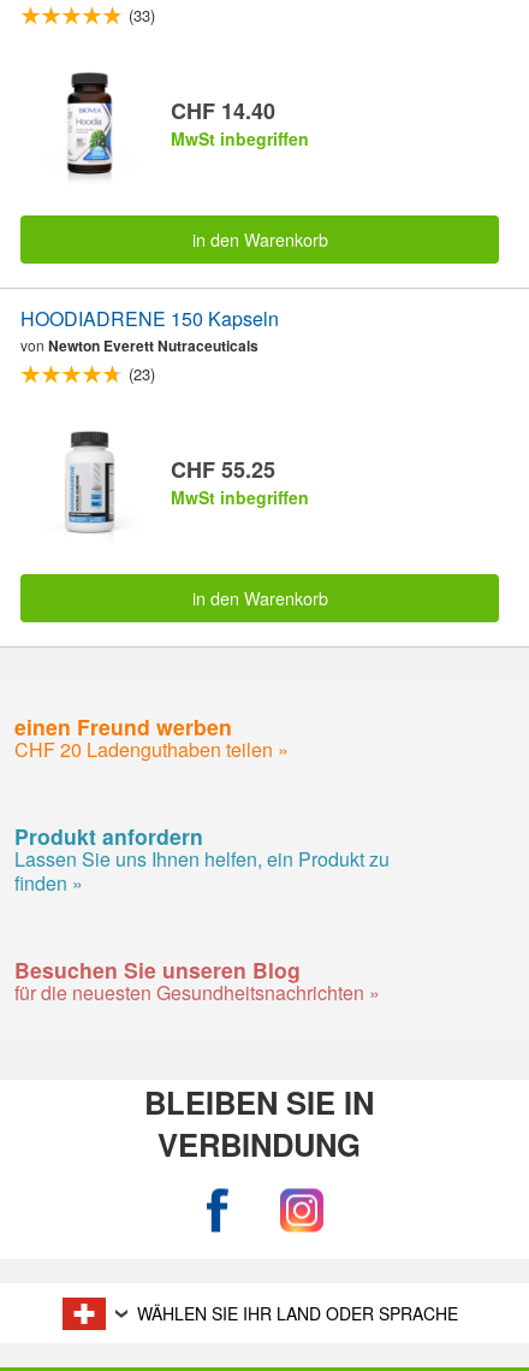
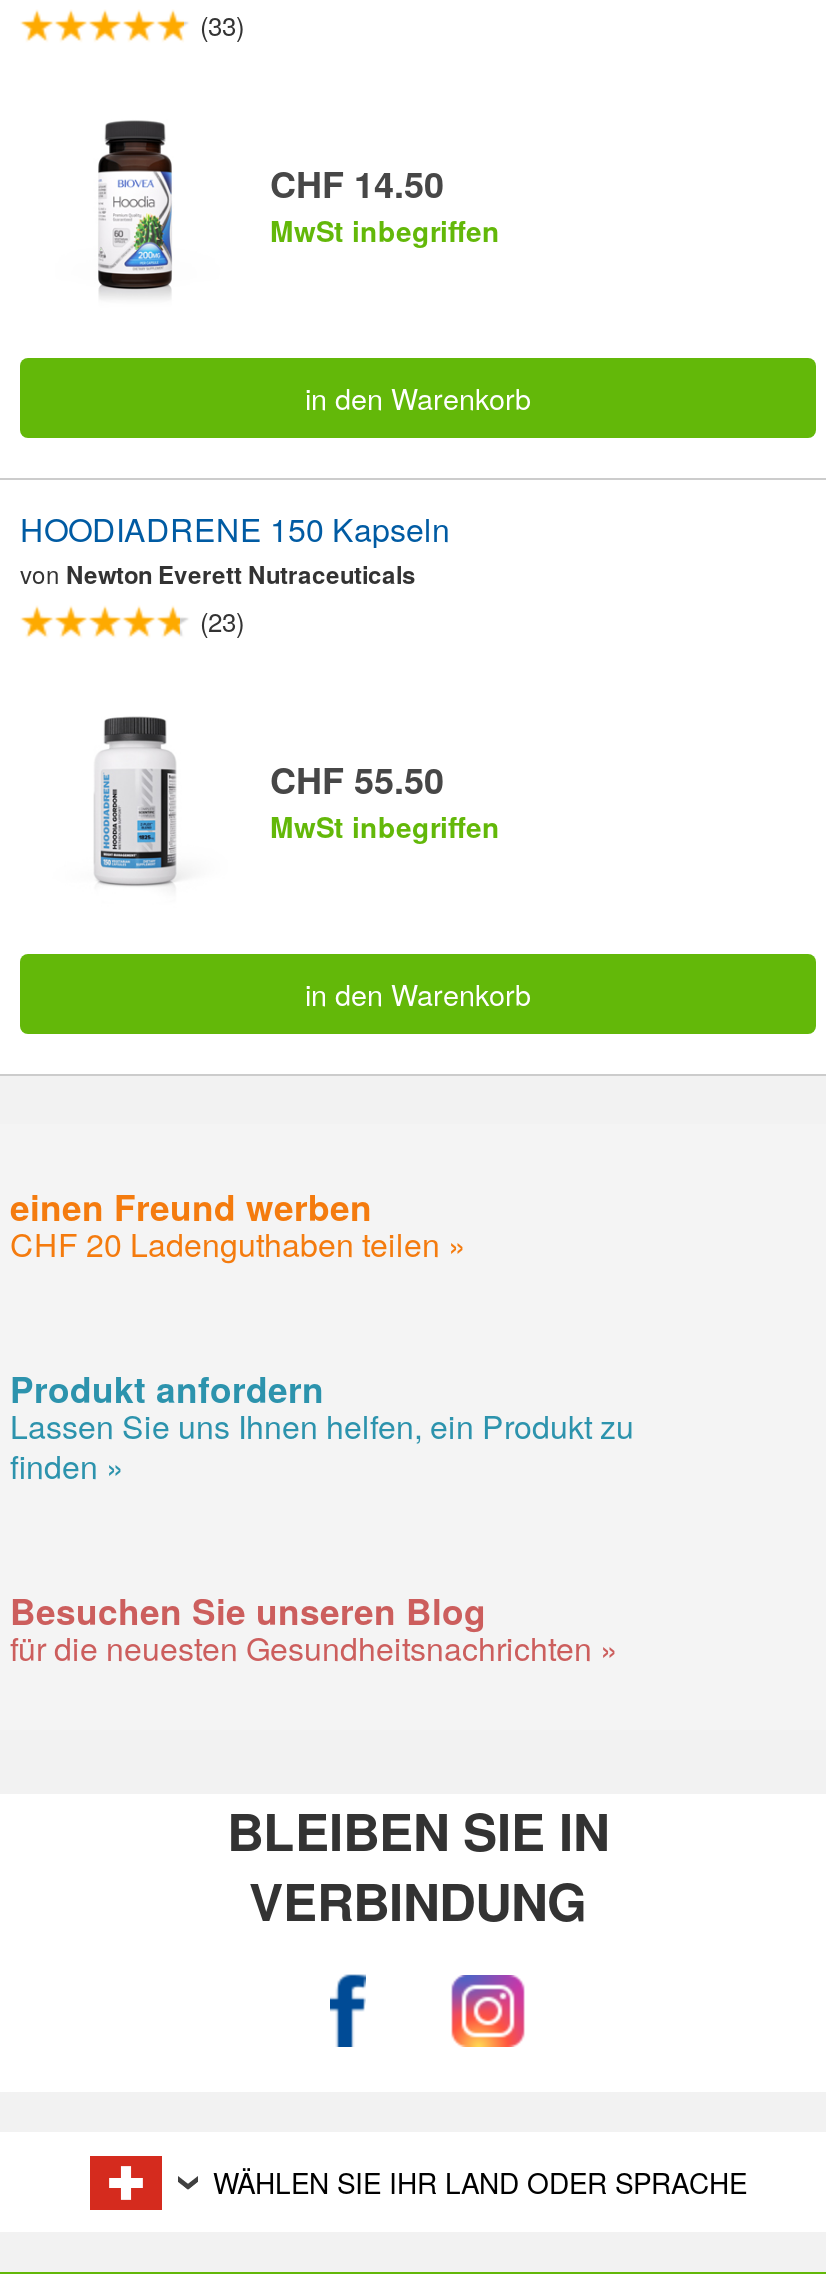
[171,95,275,126] CHF 14.40 -> [270,157,444,209] CHF 14.50
[171,453,275,484] CHF 55.25 -> [270,753,444,805] CHF 55.50

